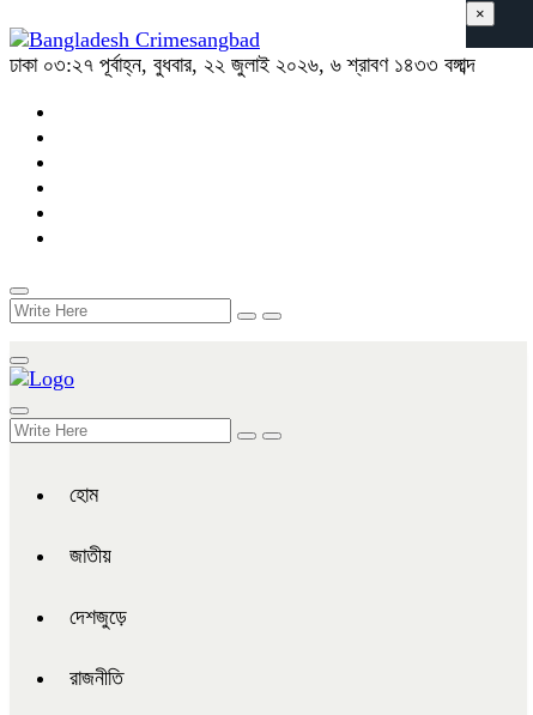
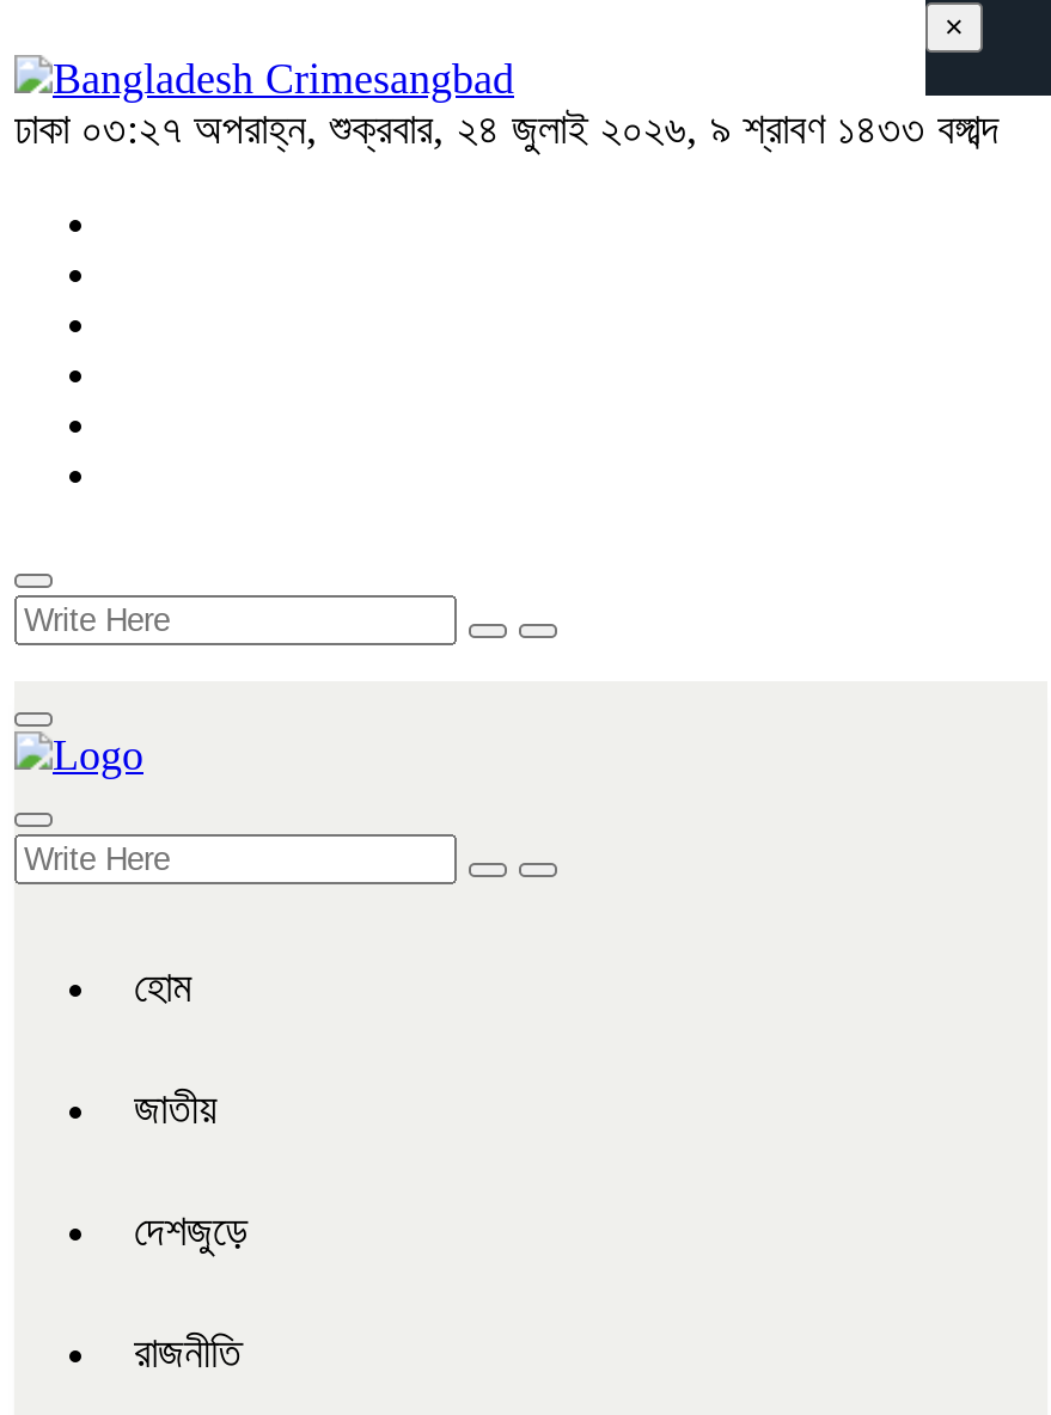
[10,53,476,77] ঢাকা ০৩:২৭ পূর্বাহ্ন, বুধবার, ২২ জুলাই ২০২৬, ৬ শ্রাবণ ১৪৩৩ বঙ্গাব্দ -> [14,105,1000,153] ঢাকা ০৩:২৭ অপরাহ্ন, শুক্রবার, ২৪ জুলাই ২০২৬, ৯ শ্রাবণ ১৪৩৩ বঙ্গাব্দ

